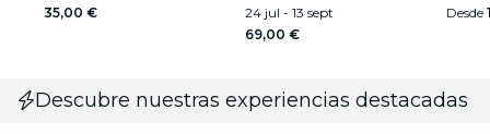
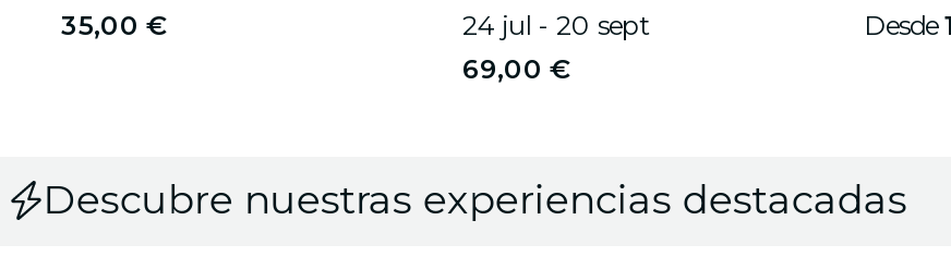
[245,4,334,20] 24 jul - 13 sept -> [462,8,650,41] 24 jul - 20 sept

